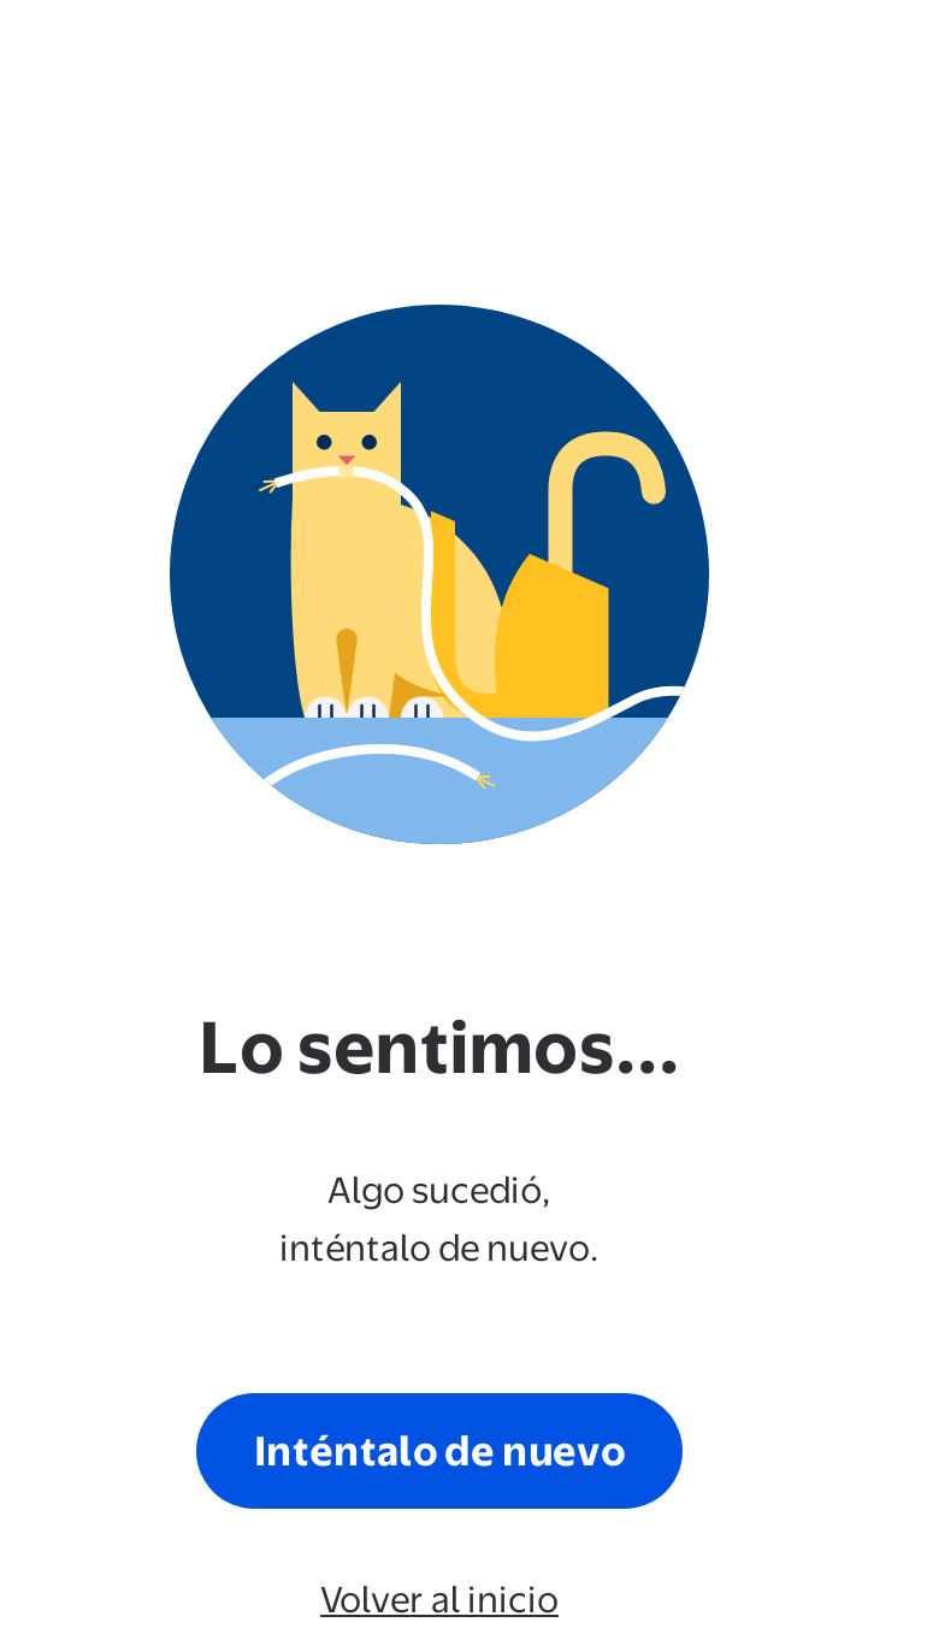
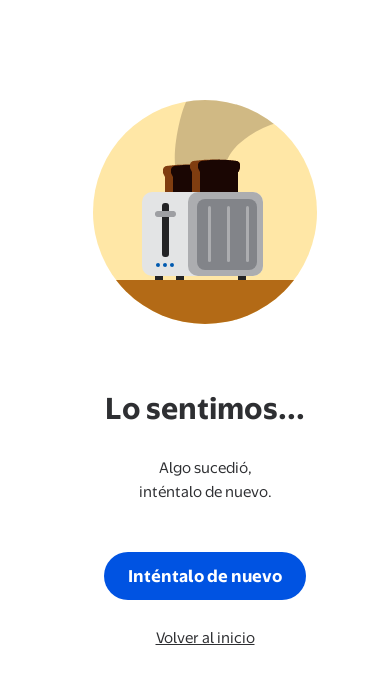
[167,302,711,846] [image] -> [93,100,317,325] [image]

